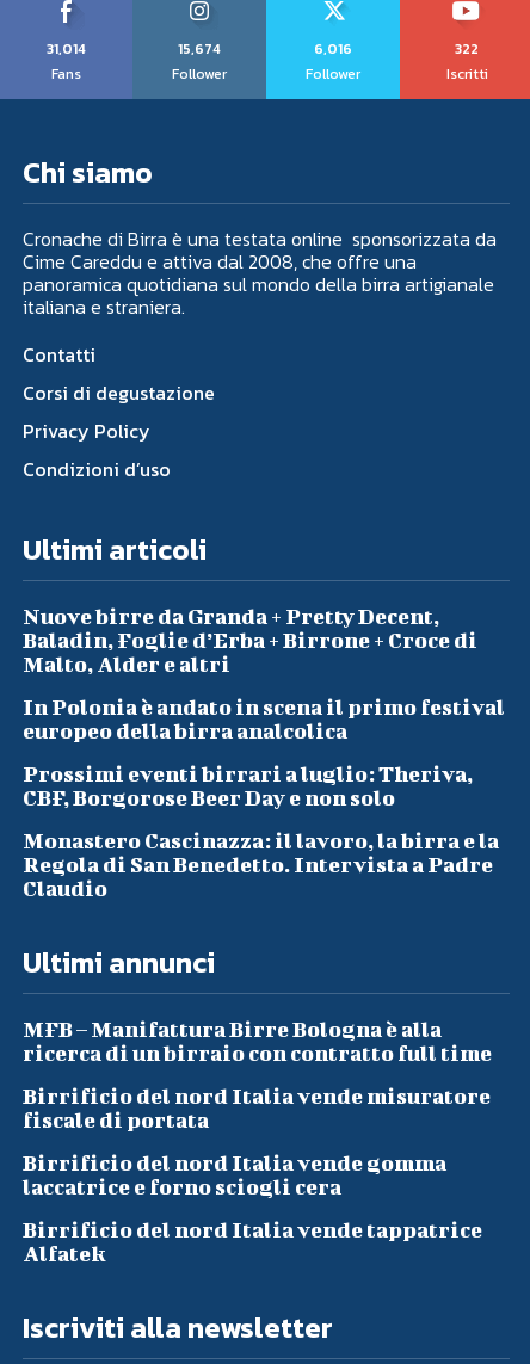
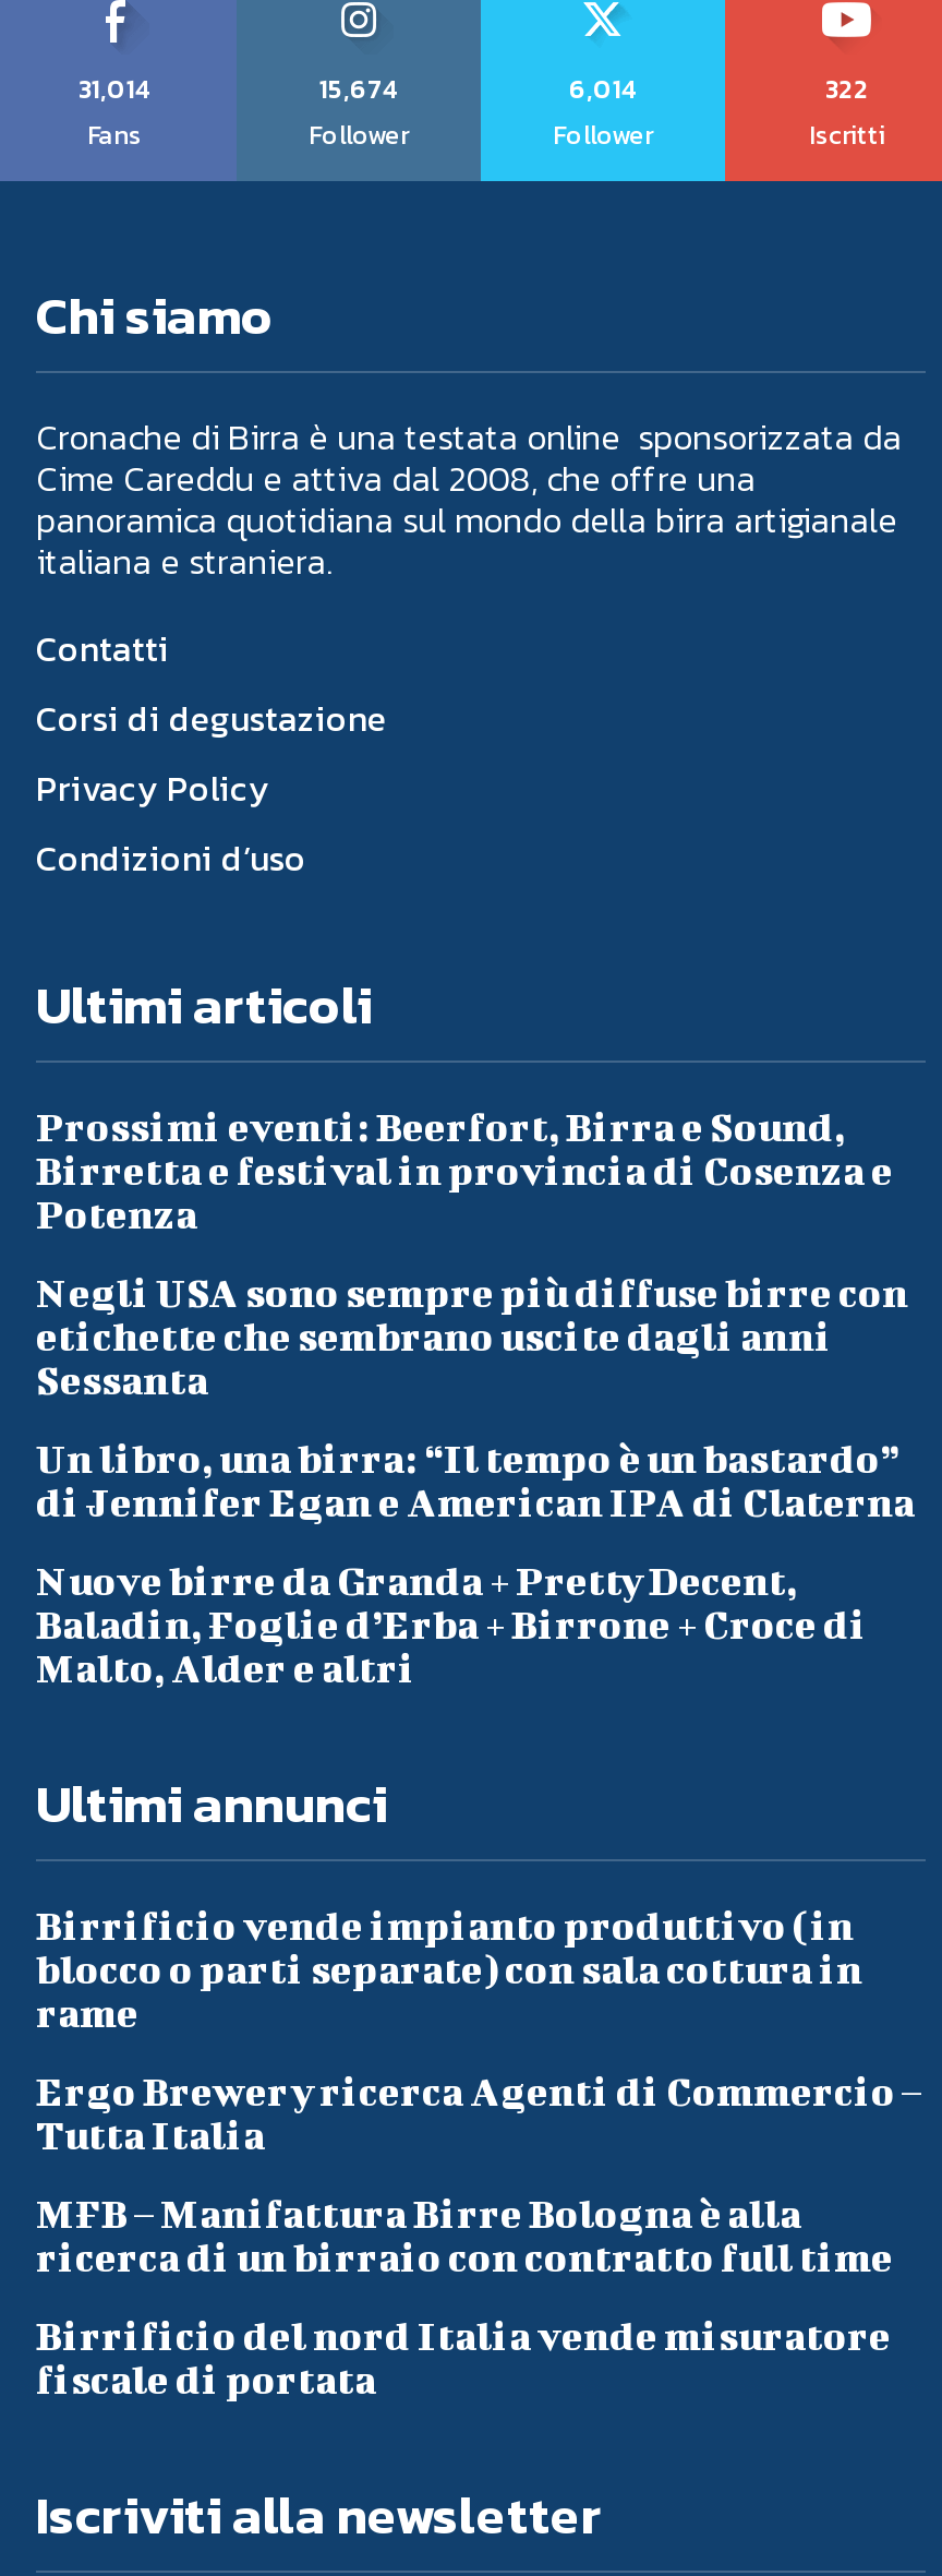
[314,38,352,59] 6,016 -> [569,69,637,108] 6,014
none -> [36,1104,915,1525] Prossimi eventi: Beerfort, Birra e Sound, | Birretta e festival in provincia di Cosenza e | Potenza | Negli USA sono sempre più diffuse birre con | etichette che sembrano uscite dagli anni | Sessanta | Un libro, una birra: “Il tempo è un bastardo” | di Jennifer Egan e American IPA di Claterna
moved [23,603,477,676] -> [36,1557,867,1690]: Nuove birre da Granda + Pretty Decent, | Baladin, Foglie d’Erba + Birrone + Croce di | Malto, Alder e altri
[23,694,505,901] In Polonia è andato in scena il primo festival | europeo della birra analcolica | Prossimi eventi birrari a luglio: Theriva, | CBF, Borgorose Beer Day e non solo | Monastero Cascinazza: il lavoro, la birra e la | Regola di San Benedetto. Intervista a Padre | Claudio -> none
none -> [36,1902,921,2157] Birrificio vende impianto produttivo (in | blocco o parti separate) con sala cottura in | rame | Ergo Brewery ricerca Agenti di Commercio – | Tutta Italia
moved [23,1016,492,1132] -> [36,2190,893,2402]: MFB – Manifattura Birre Bologna è alla | ricerca di un birraio con contratto full time | Birrificio del nord Italia vende misuratore | fiscale di portata
[23,1150,482,1266] Birrificio del nord Italia vende gomma | laccatrice e forno sciogli cera | Birrificio del nord Italia vende tappatrice | Alfatek -> none

